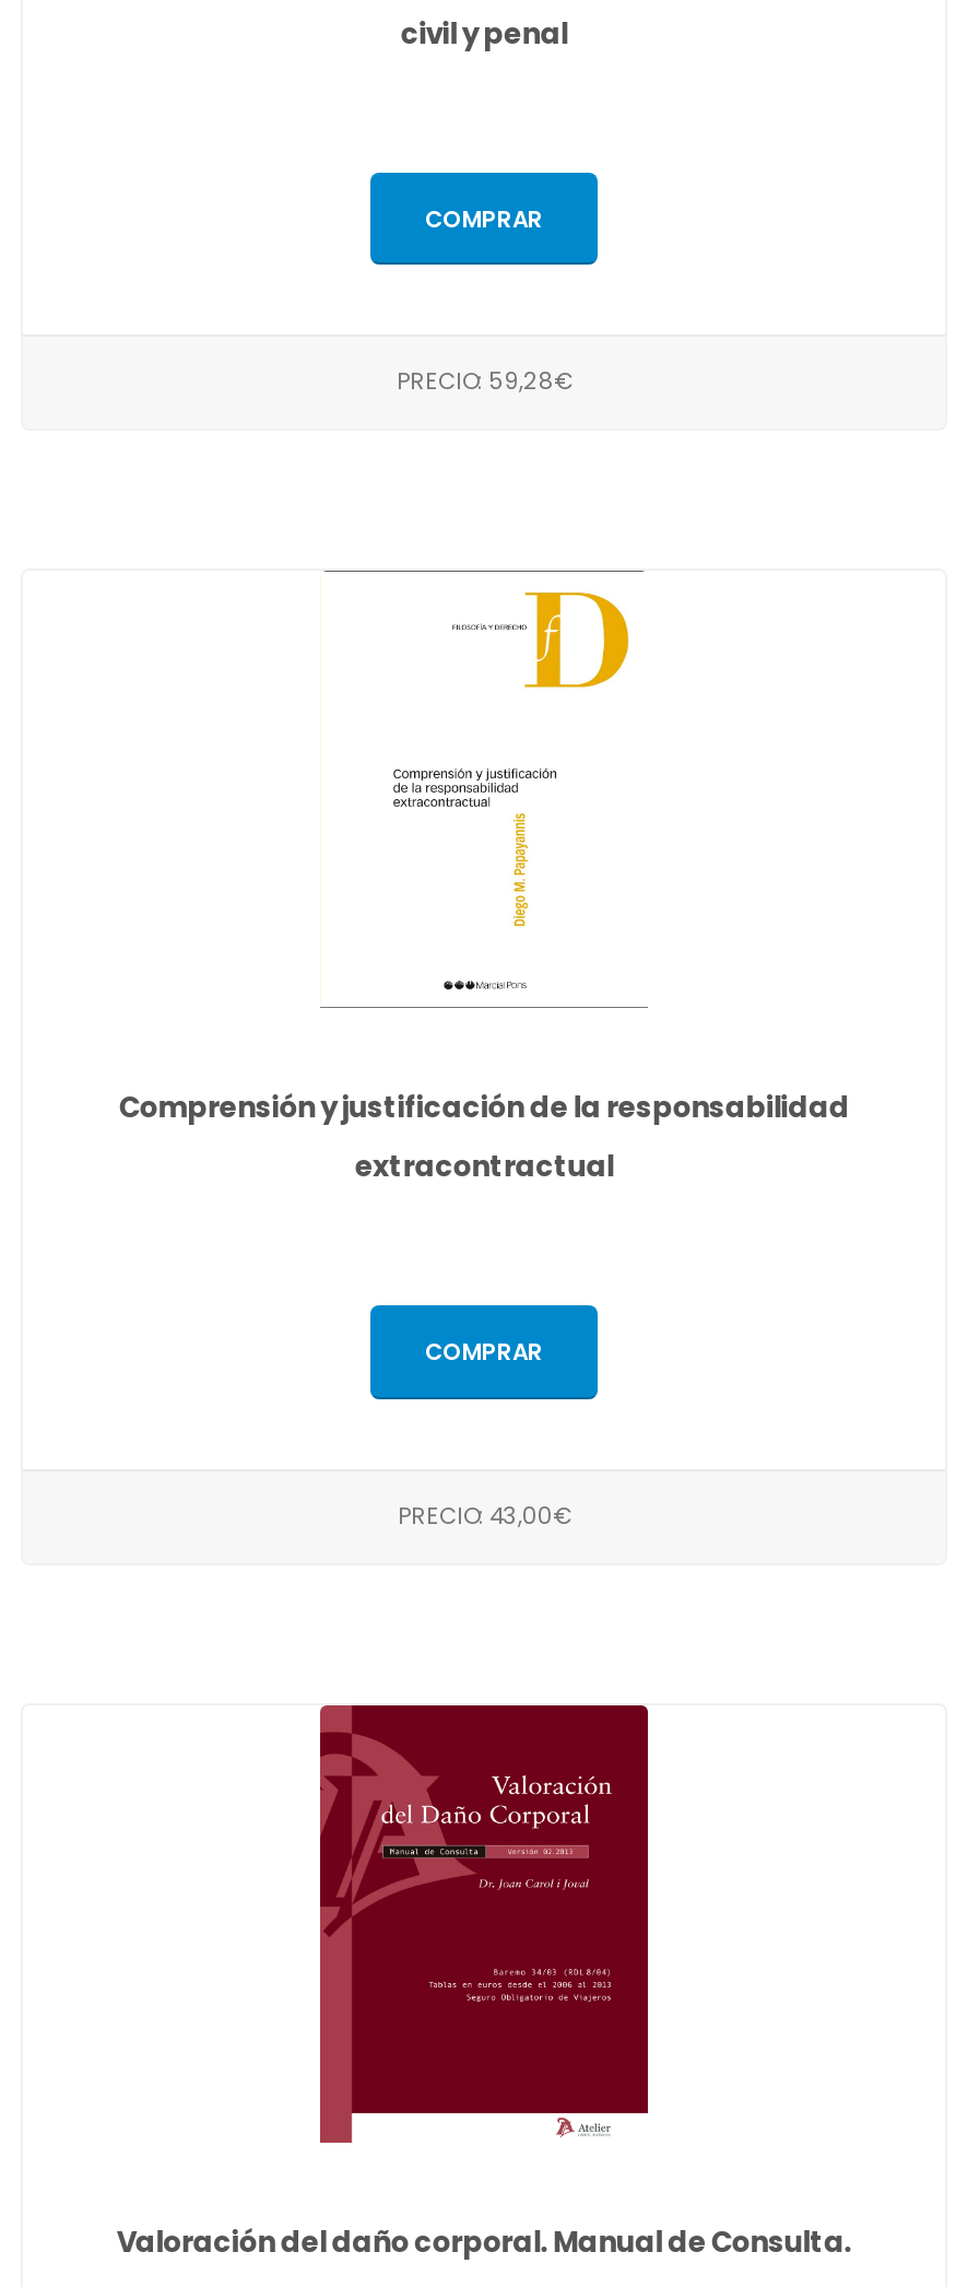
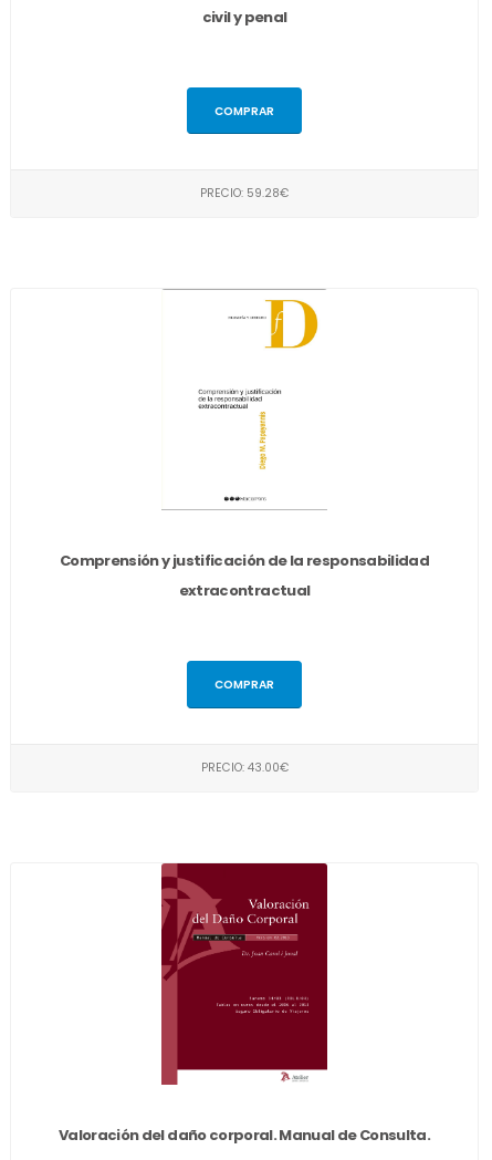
[397,366,571,399] PRECIO: 59,28€ -> [200,185,289,202] PRECIO: 59.28€
[398,1500,570,1533] PRECIO: 43,00€ -> [201,759,288,776] PRECIO: 43.00€

